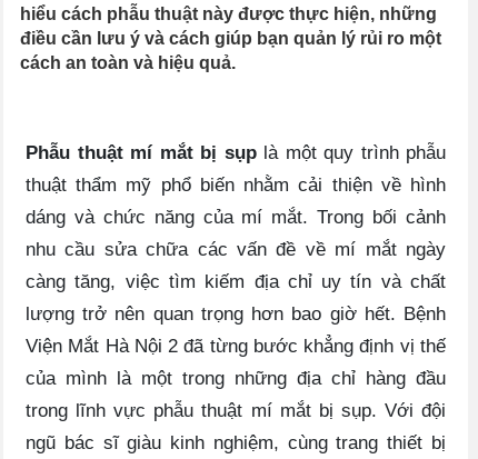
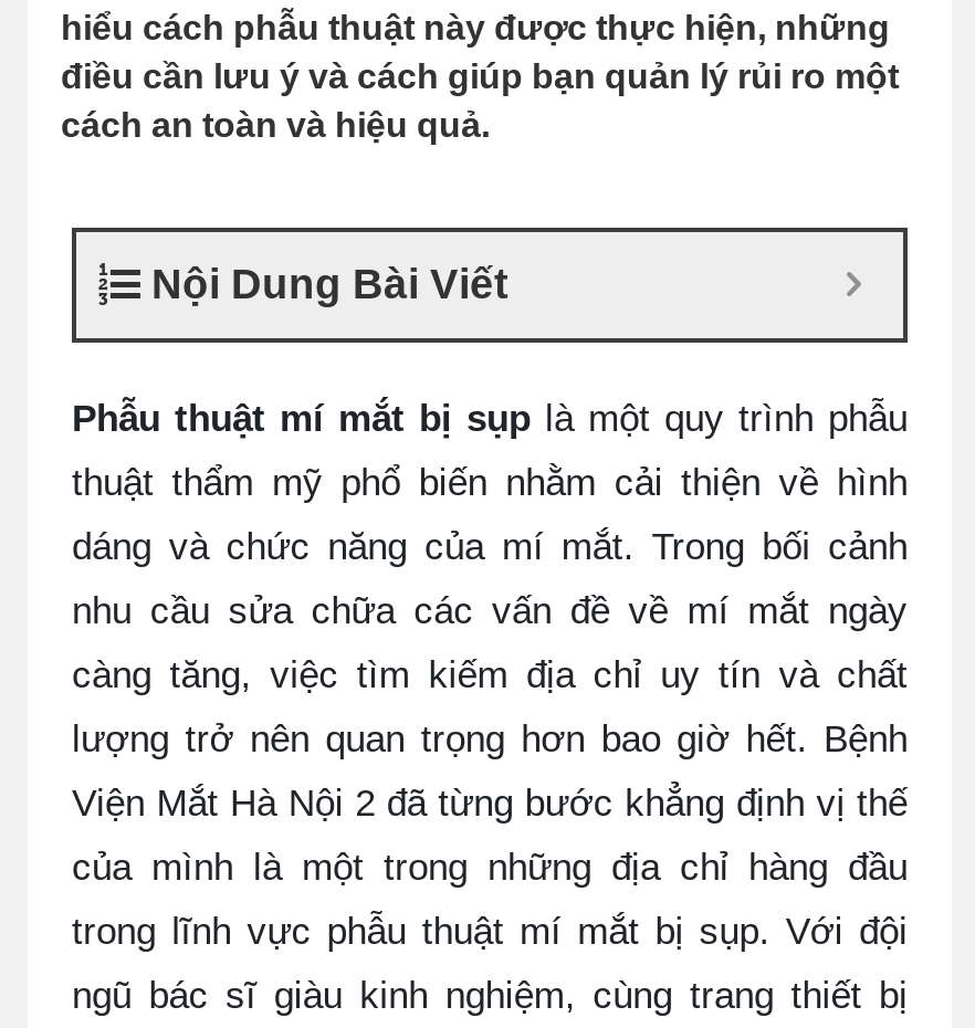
none -> [151,261,507,307] Nội Dung Bài Viết

